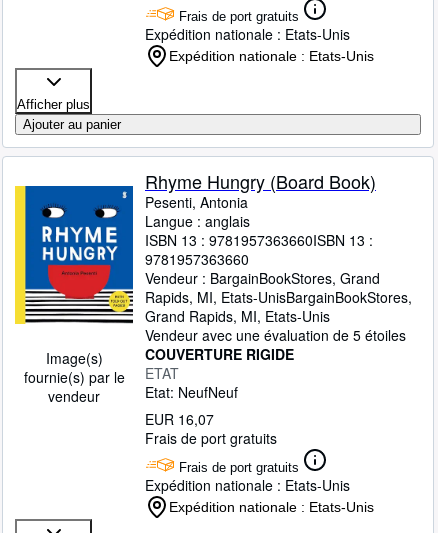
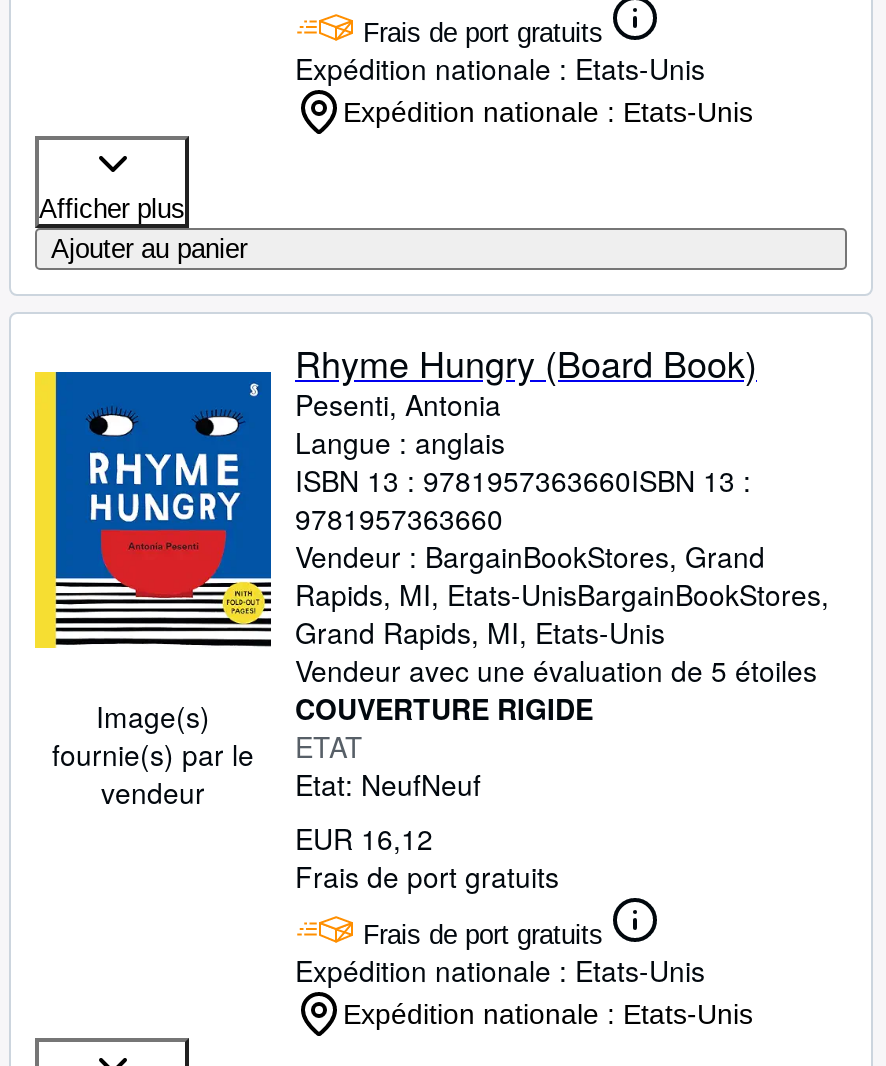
[145,409,214,429] EUR 16,07 -> [295,818,433,858] EUR 16,12

